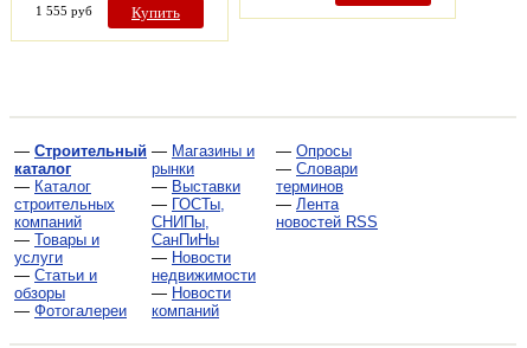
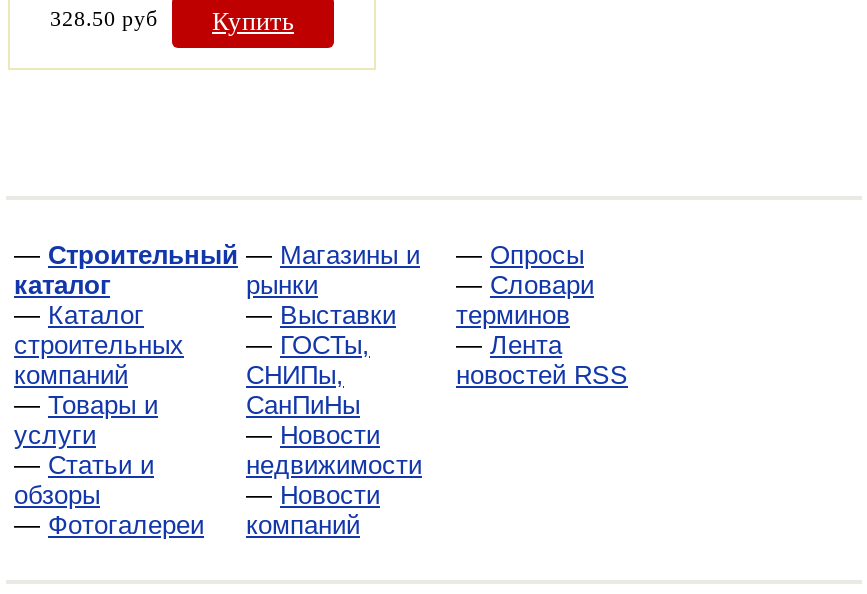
[36,4,92,18] 1 555 руб -> [50,6,158,30] 328.50 руб

